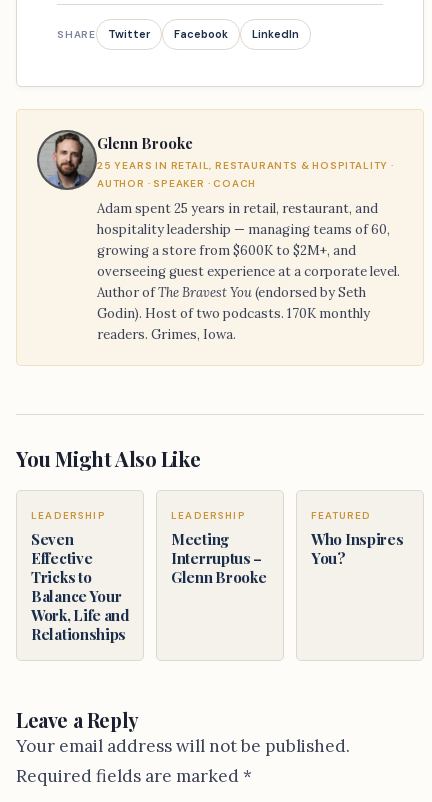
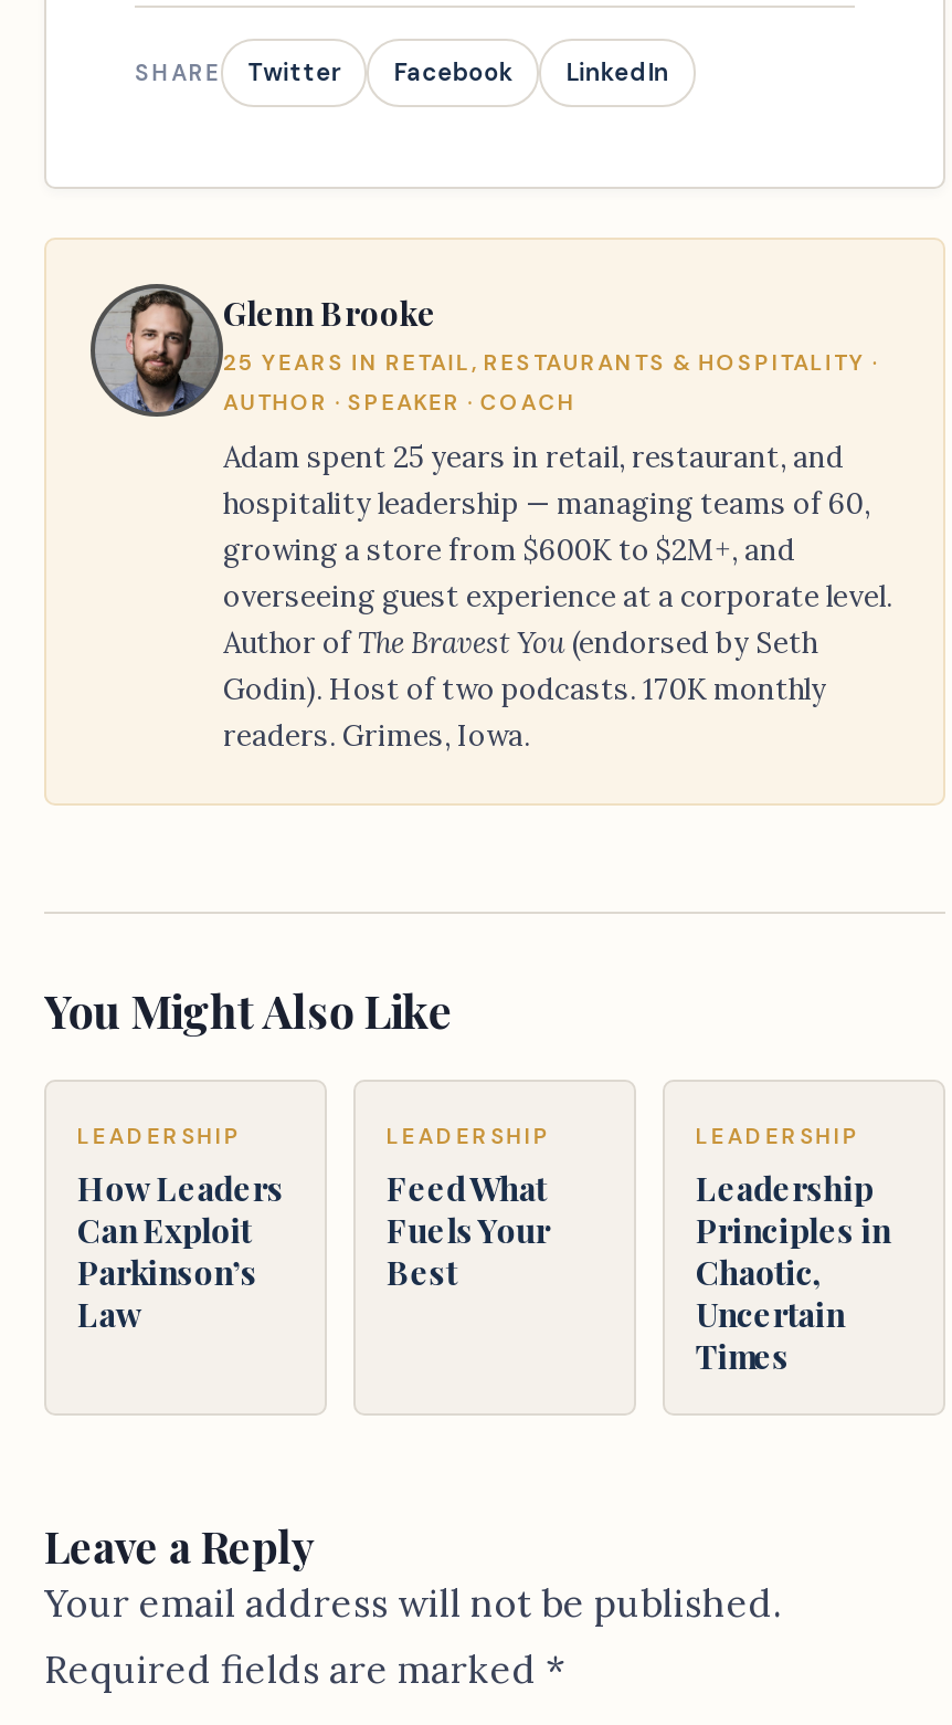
[311,509,403,568] FEATURED | Who Inspires | You? -> [696,1122,890,1378] LEADERSHIP | Leadership | Principles in | Chaotic, | Uncertain | Times
[31,529,129,644] Seven | Effective | Tricks to | Balance Your | Work, Life and | Relationships -> [77,1166,284,1336] How Leaders | Can Exploit | Parkinson’s | Law
[171,529,266,587] Meeting | Interruptus – | Glenn Brooke -> [387,1166,550,1294] Feed What | Fuels Your | Best

